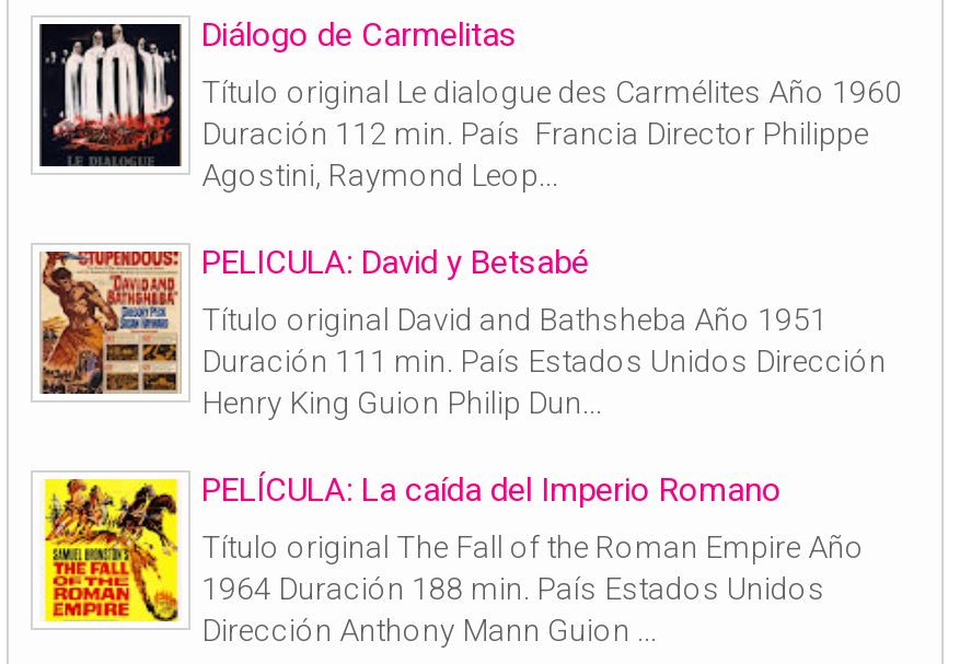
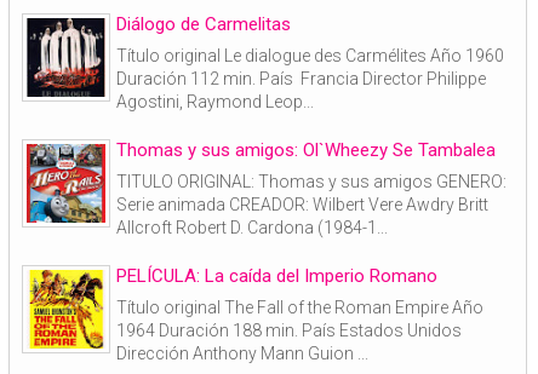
[39,242,589,396] [image] | PELICULA: David y Betsabé -> [25,139,496,224] [image] | Thomas y sus amigos: Ol`Wheezy Se Tambalea
[201,301,887,420] Título original David and Bathsheba Año 1951 | Duración 111 min. País Estados Unidos Dirección | Henry King Guion Philip Dun... -> [116,172,506,237] TITULO ORIGINAL: Thomas y sus amigos GENERO: | Serie animada CREADOR: Wilbert Vere Awdry Britt | Allcroft Robert D. Cardona (1984-1...

